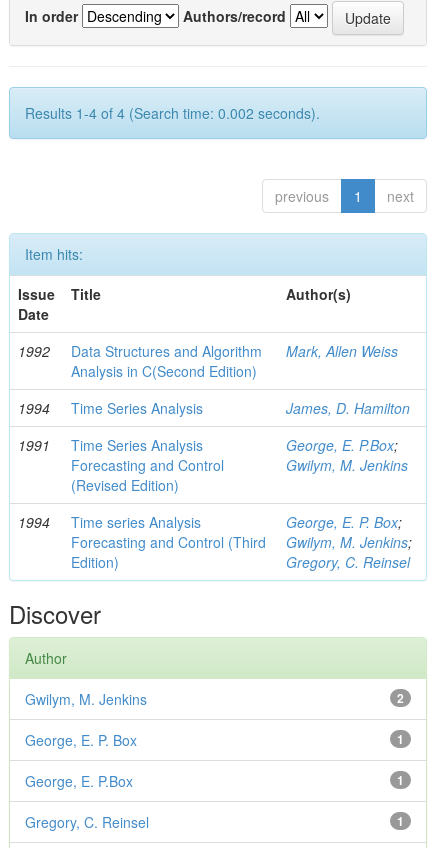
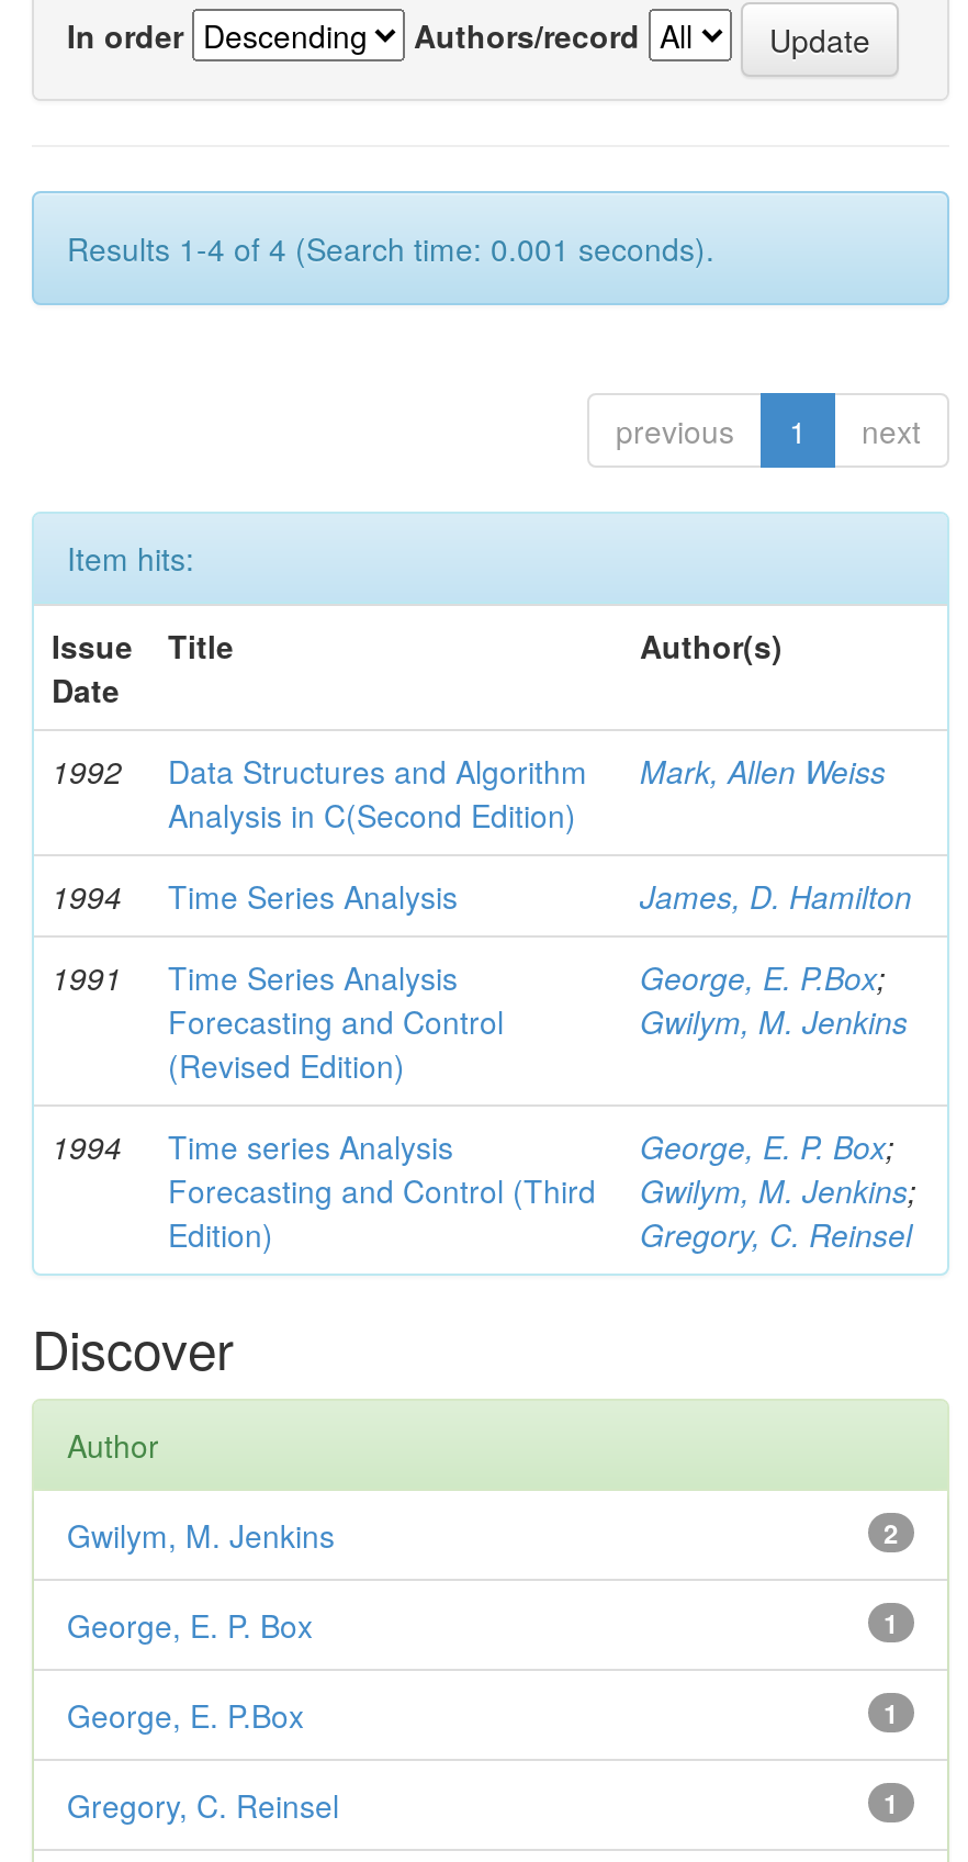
[25,103,320,123] Results 1-4 of 4 (Search time: 0.002 seconds). -> [67,226,714,270] Results 1-4 of 4 (Search time: 0.001 seconds).

